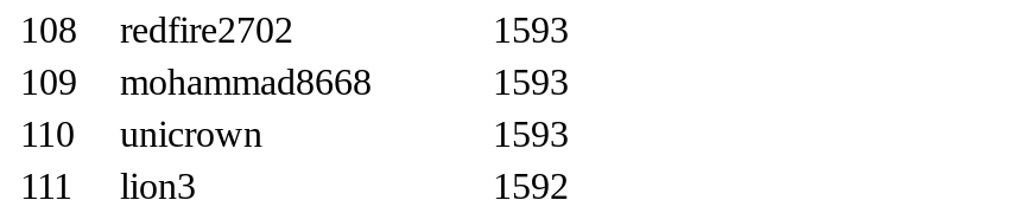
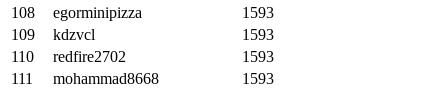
[120,9,293,50] redfire2702 -> [53,4,142,21] egorminipizza
[120,62,372,102] mohammad8668 -> [53,26,95,43] kdzvcl
[120,114,262,154] unicrown -> [53,48,126,65] redfire2702
[120,166,569,206] lion3 | 1592 -> [53,70,274,87] mohammad8668 | 1593

